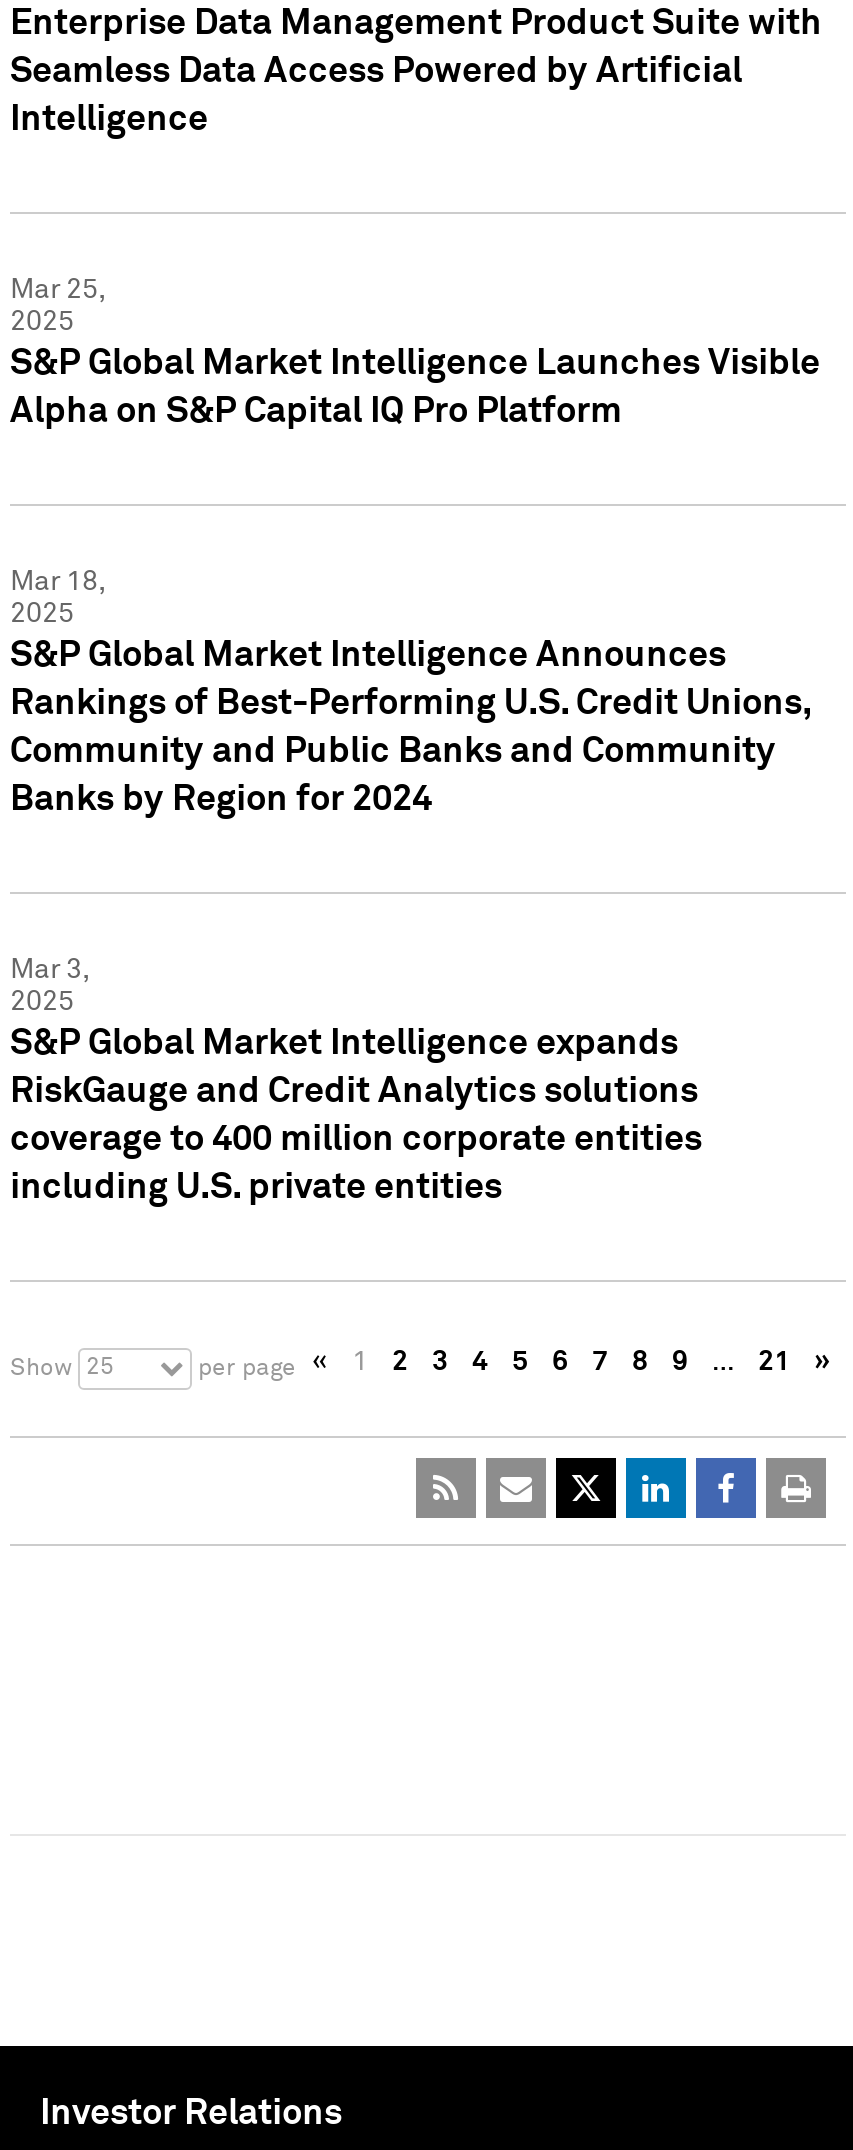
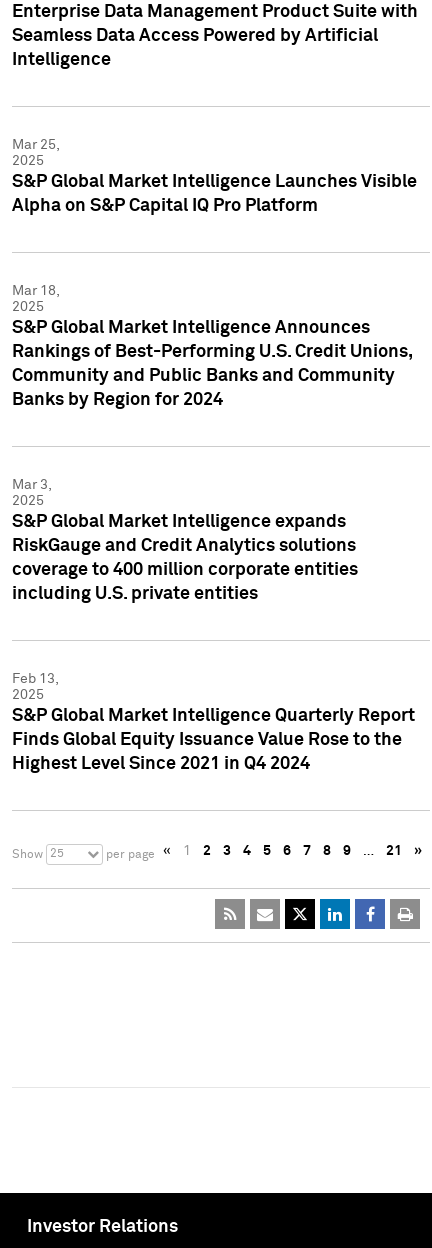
none -> [12,672,415,773] Feb 13, | 2025 | S&P Global Market Intelligence Quarterly Report | Finds Global Equity Issuance Value Rose to the | Highest Level Since 2021 in Q4 2024

